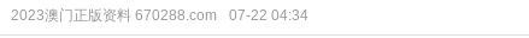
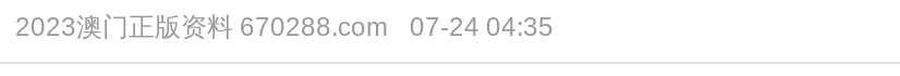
[11,7,308,24] 2023澳门正版资料 670288.com 07-22 04:34 -> [15,12,554,42] 2023澳门正版资料 670288.com 07-24 04:35

